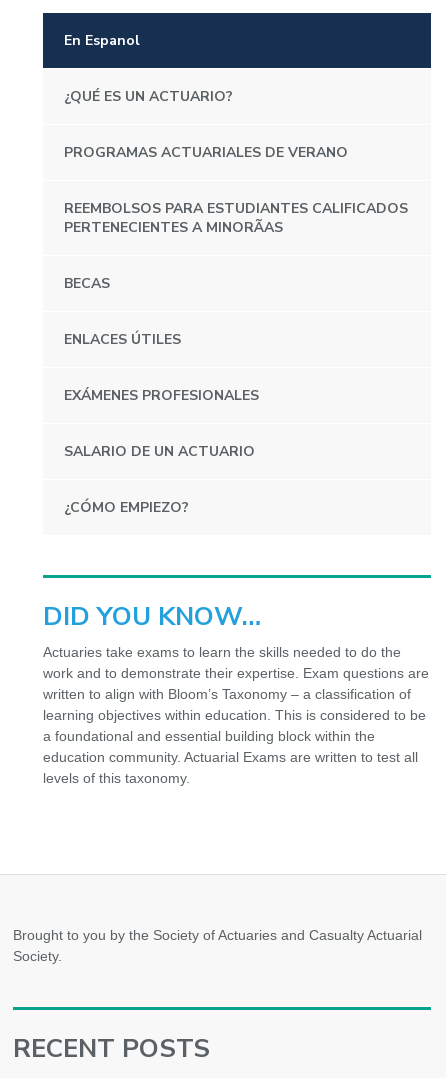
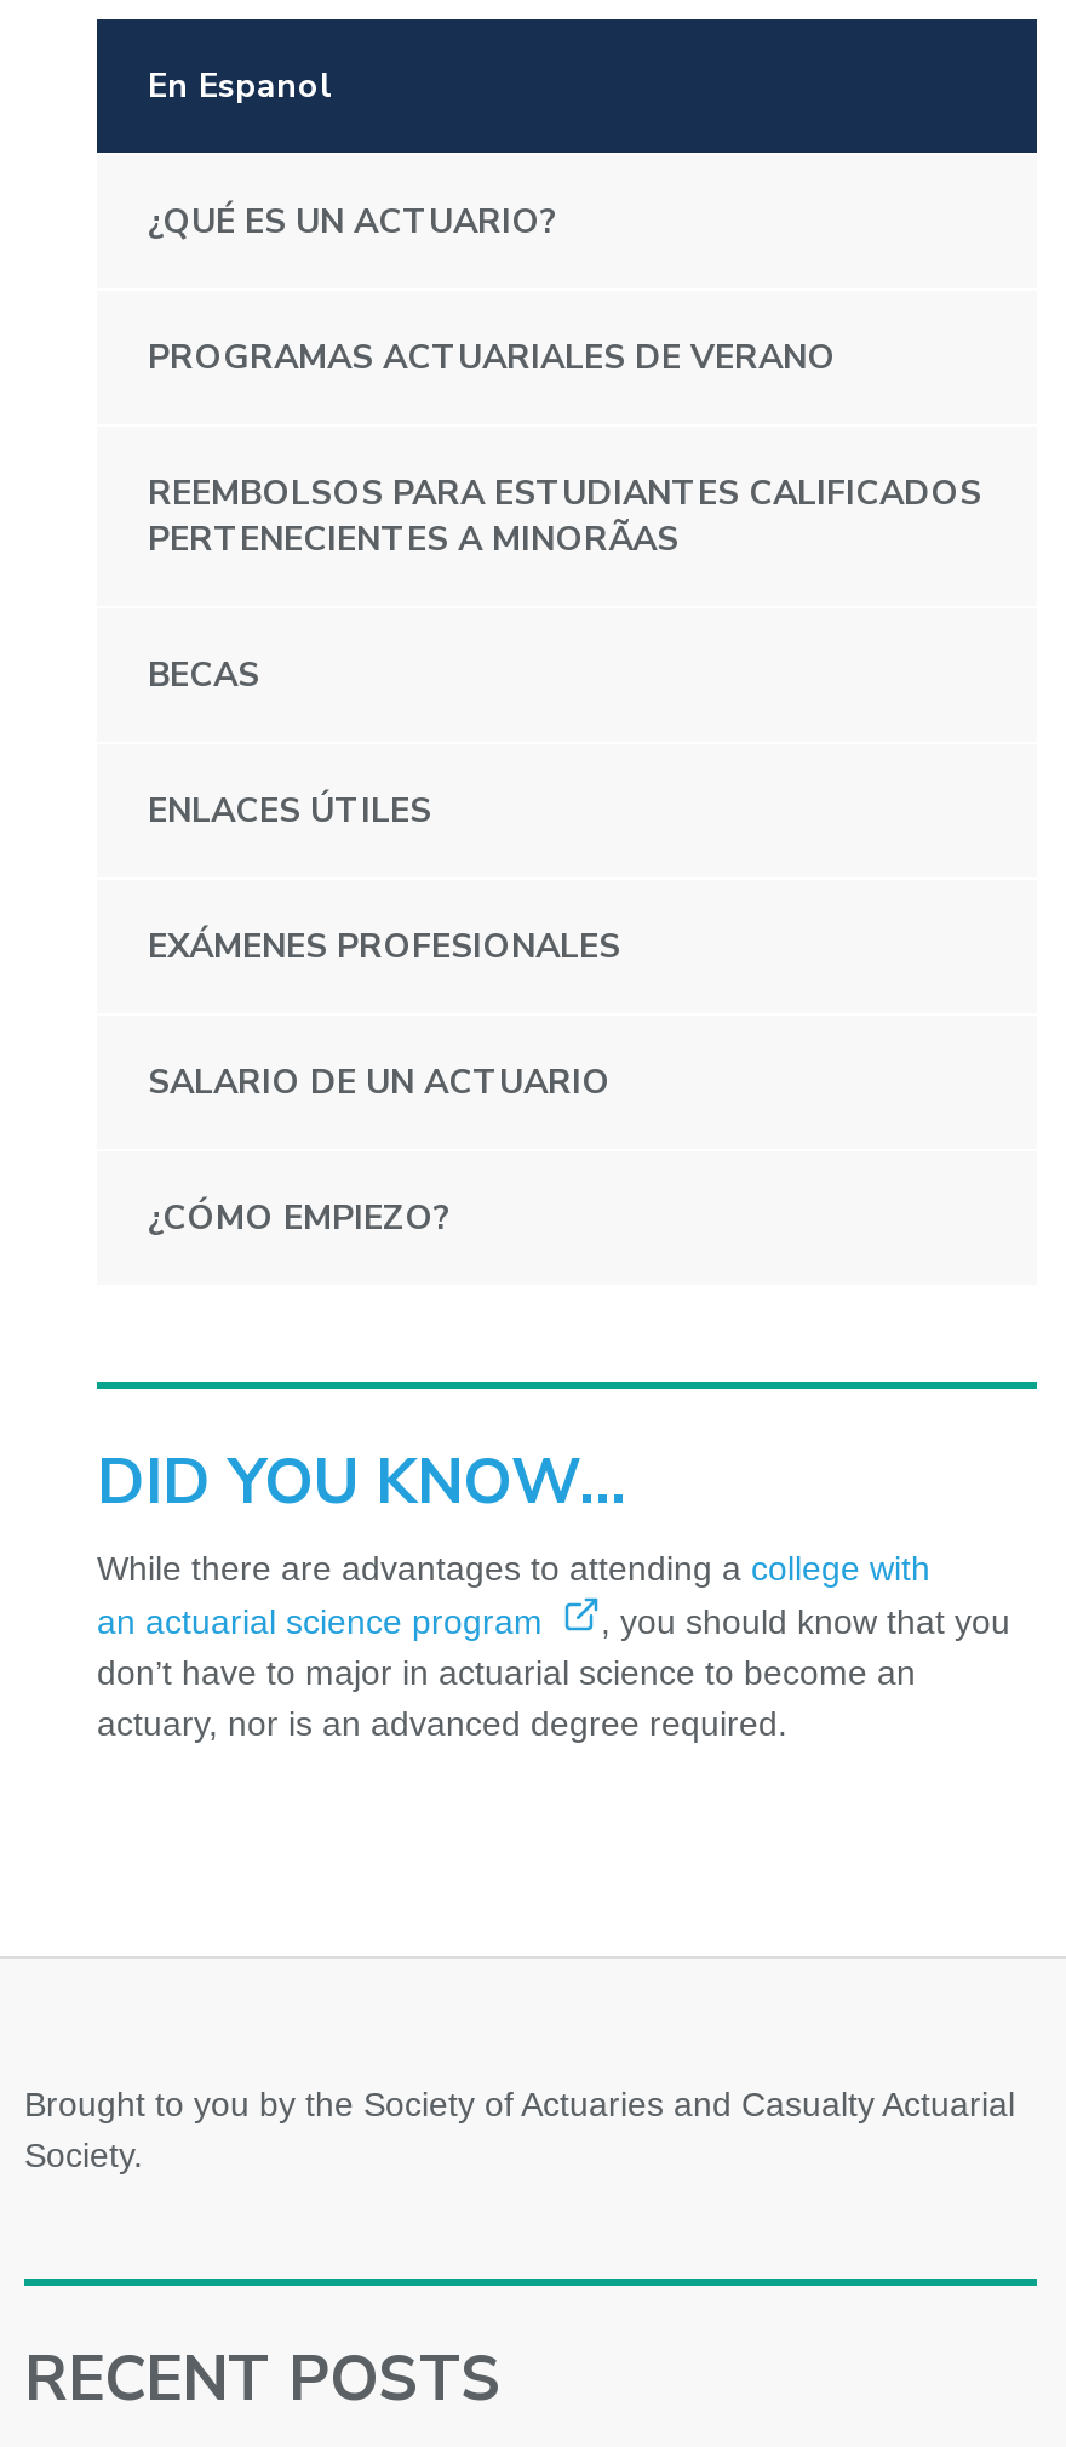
[43,644,429,786] Actuaries take exams to learn the skills needed to do the | work and to demonstrate their expertise. Exam questions are | written to align with Bloom’s Taxonomy – a classification of | learning objectives within education. This is considered to be | a foundational and essential building block within the | education community. Actuarial Exams are written to test all | levels of this taxonomy. -> [97,1549,1010,1743] While there are advantages to attending a college with | an actuarial science program | , you should know that you | don’t have to major in actuarial science to become an | actuary, nor is an advanced degree required.

